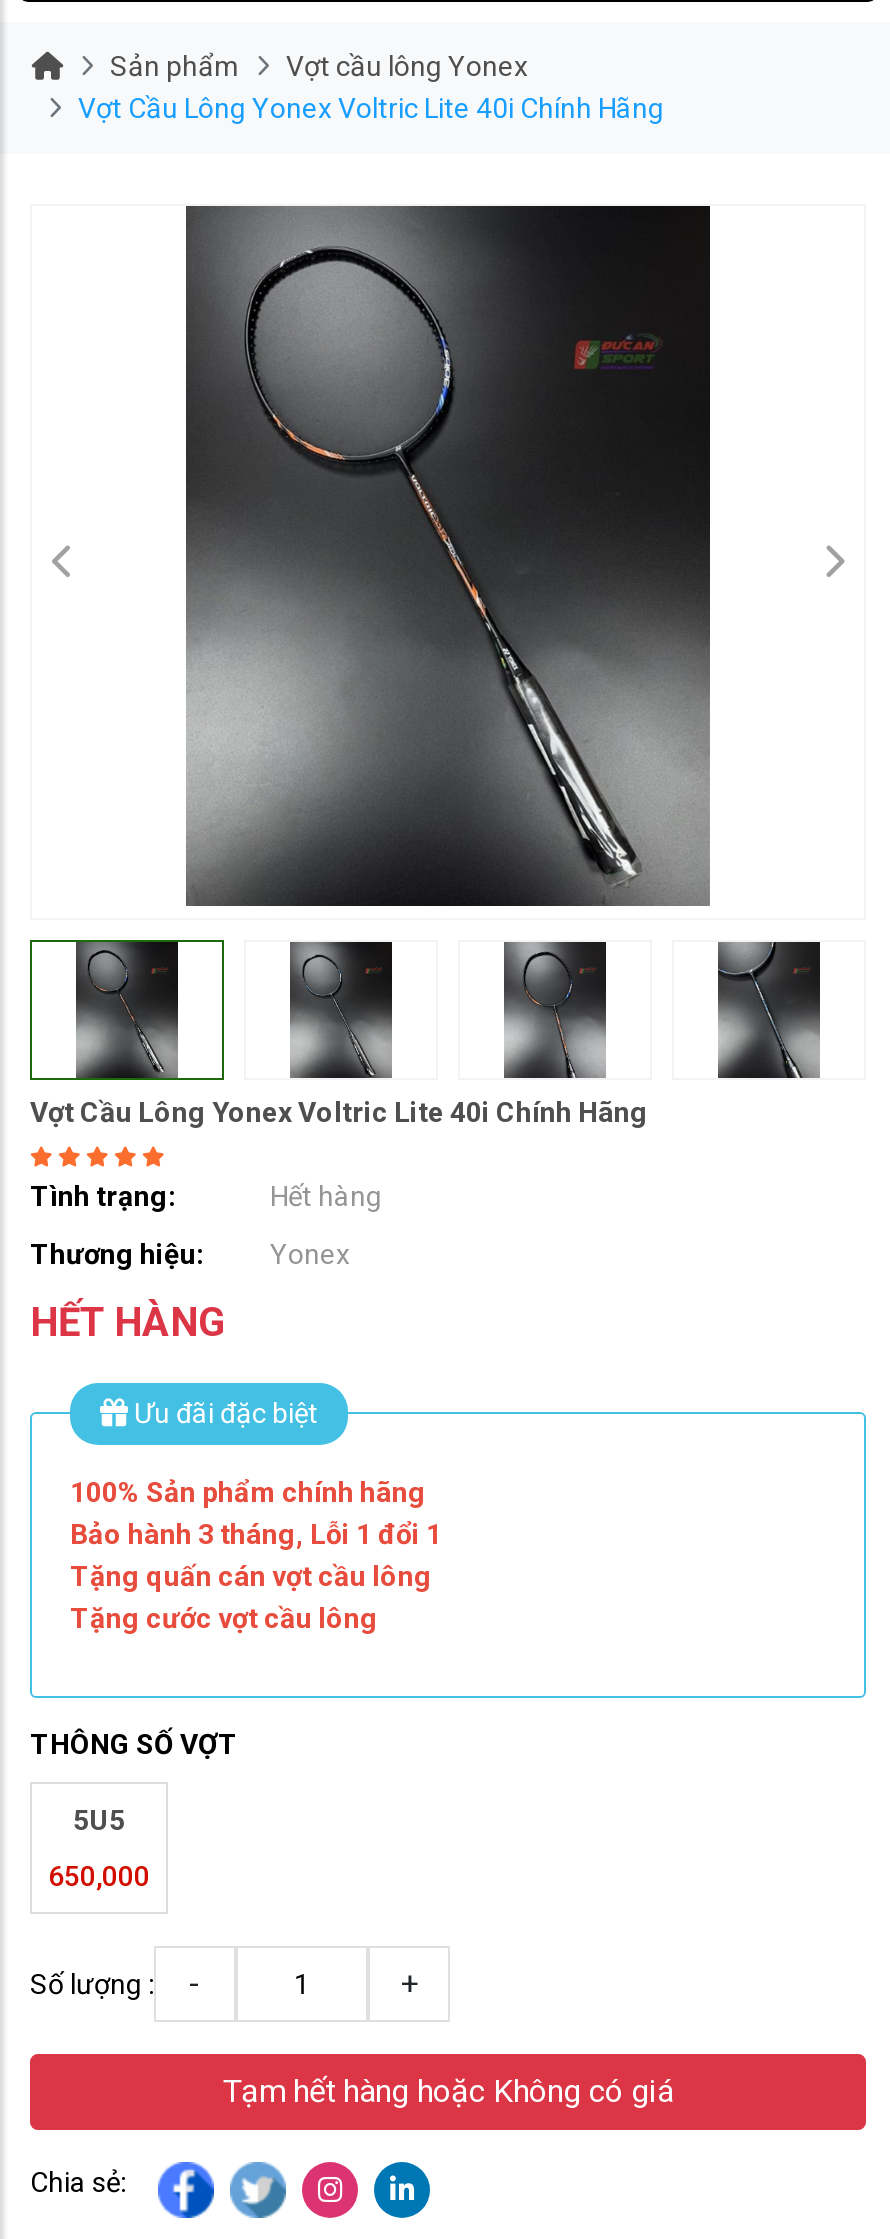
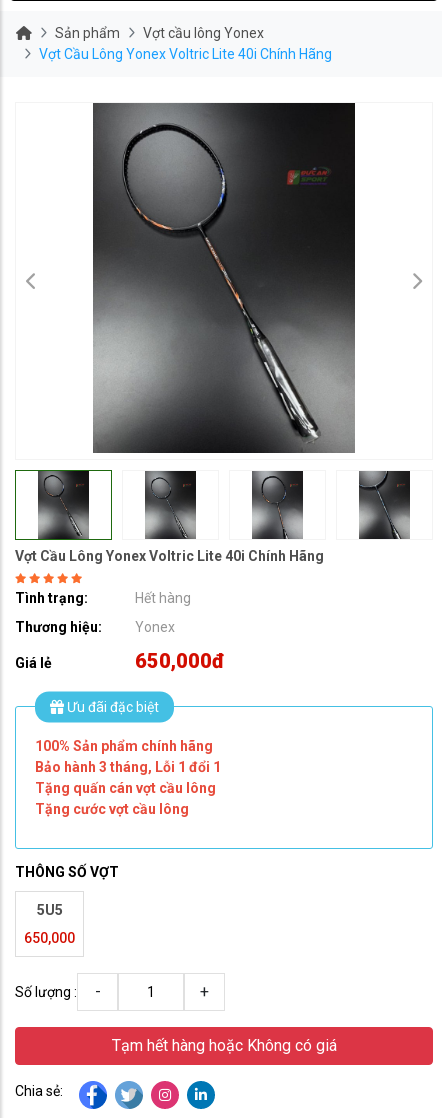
[30,1298,226,1346] HẾT HÀNG -> [15,649,225,673] Giá lẻ | 650,000đ

